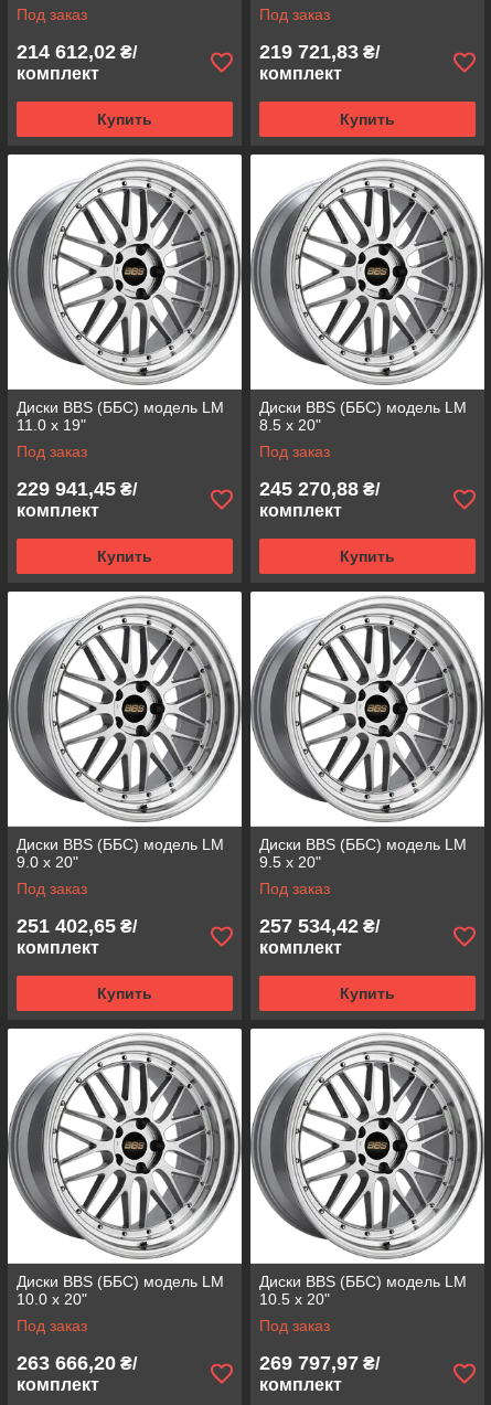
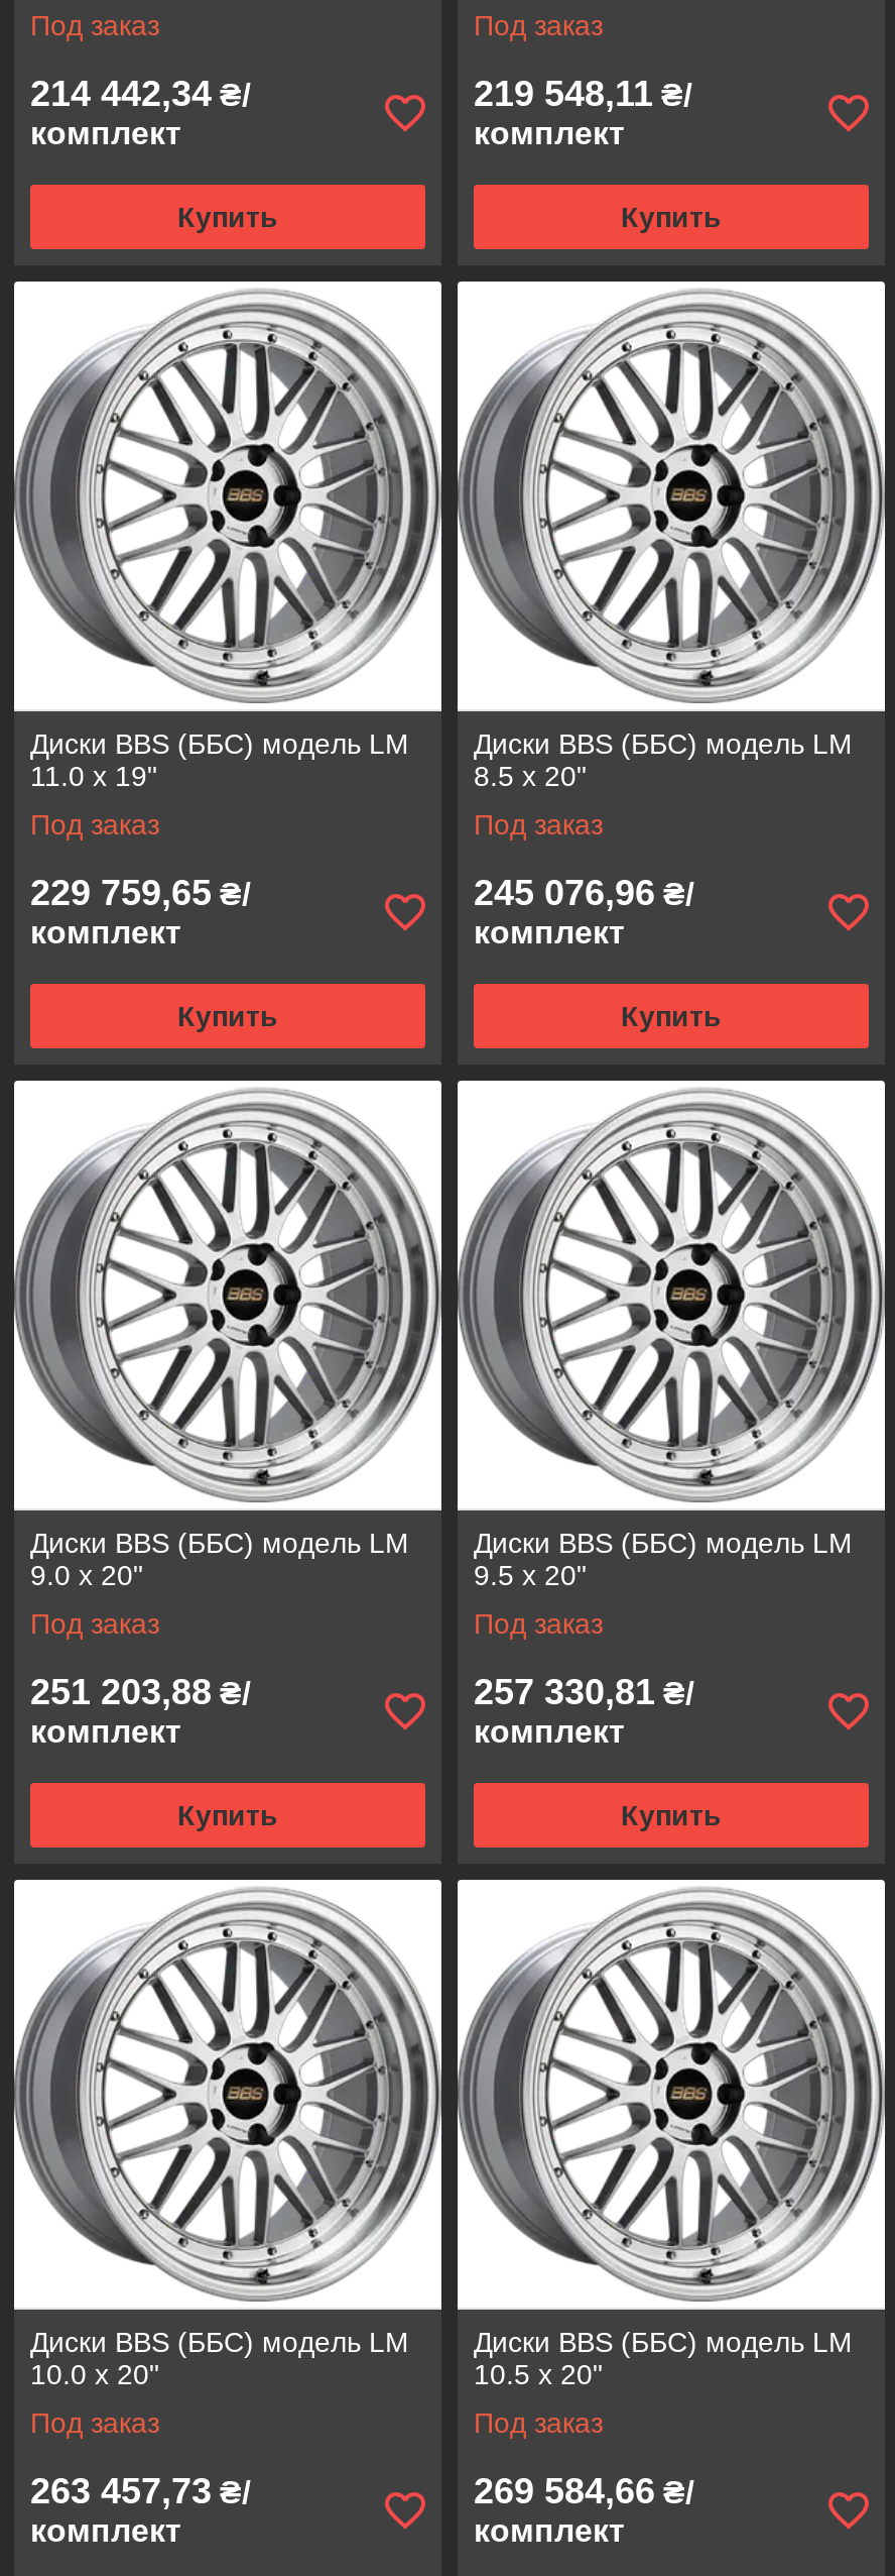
[17,41,137,63] 214 612,02 ₴/ -> [30,74,250,114] 214 442,34 ₴/
[259,41,380,63] 219 721,83 ₴/ -> [474,74,691,114] 219 548,11 ₴/
[17,478,137,500] 229 941,45 ₴/ -> [30,873,250,913] 229 759,65 ₴/
[259,478,380,500] 245 270,88 ₴/ -> [474,873,693,913] 245 076,96 ₴/
[17,915,137,937] 251 402,65 ₴/ -> [30,1672,250,1712] 251 203,88 ₴/
[259,915,380,937] 257 534,42 ₴/ -> [474,1672,693,1712] 257 330,81 ₴/
[17,1352,137,1374] 263 666,20 ₴/ -> [30,2471,250,2511] 263 457,73 ₴/
[259,1352,380,1374] 269 797,97 ₴/ -> [474,2471,693,2511] 269 584,66 ₴/

